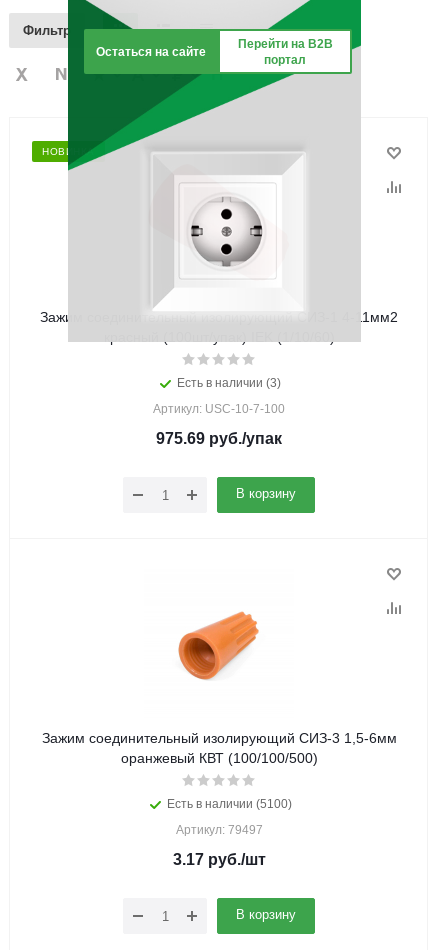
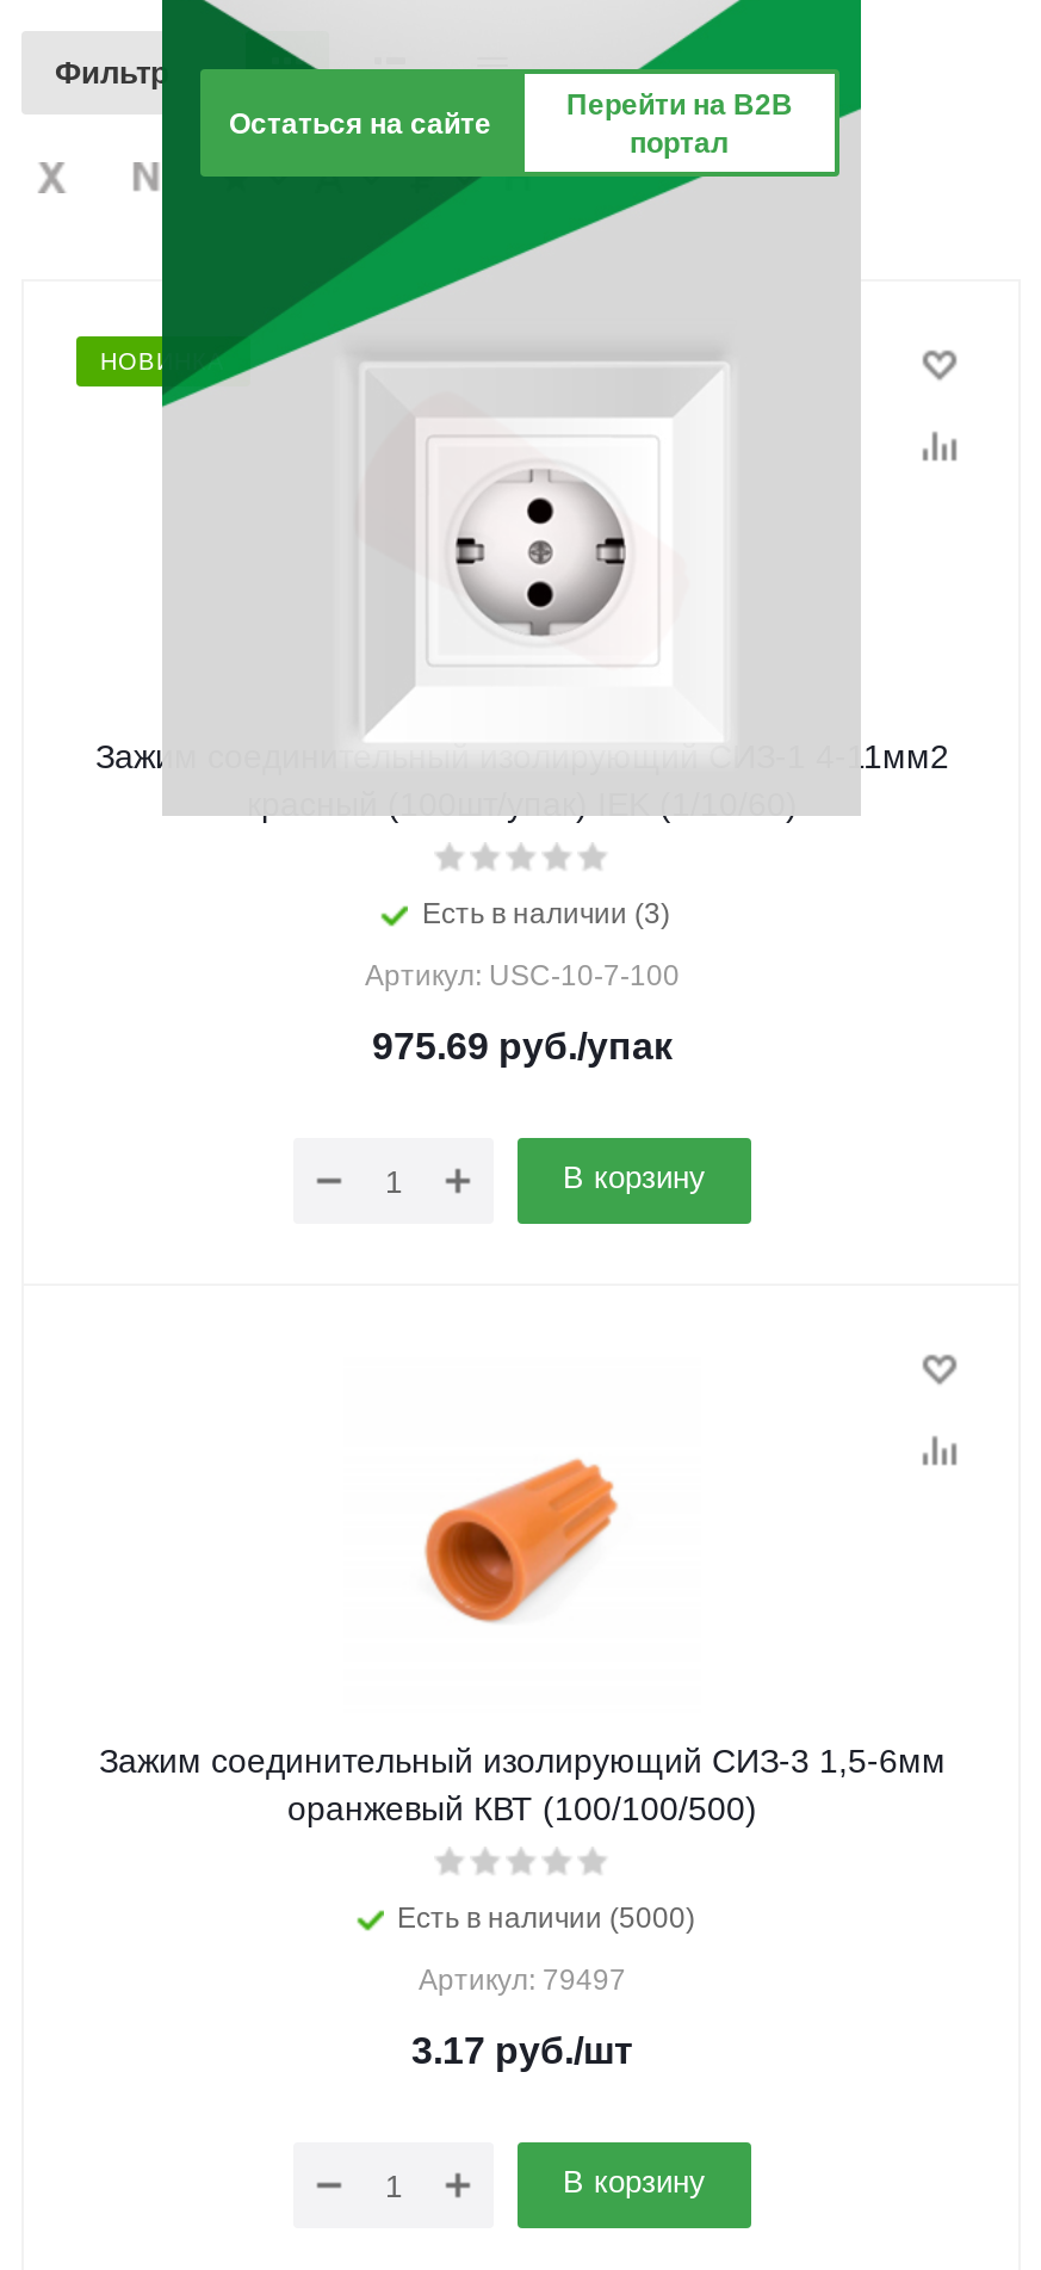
[166,797,291,811] Есть в наличии (5100) -> [397,1901,695,1935] Есть в наличии (5000)

